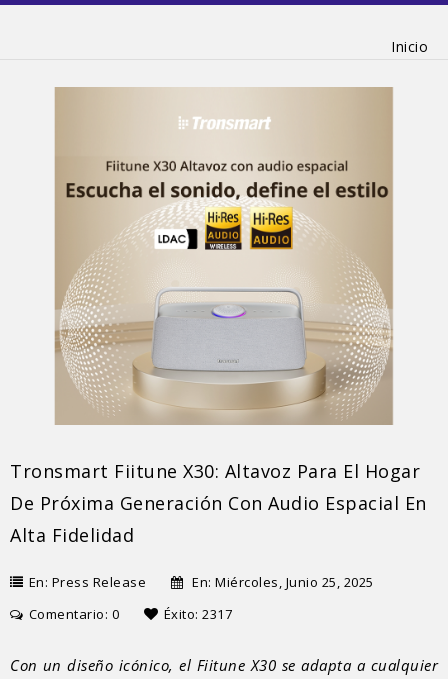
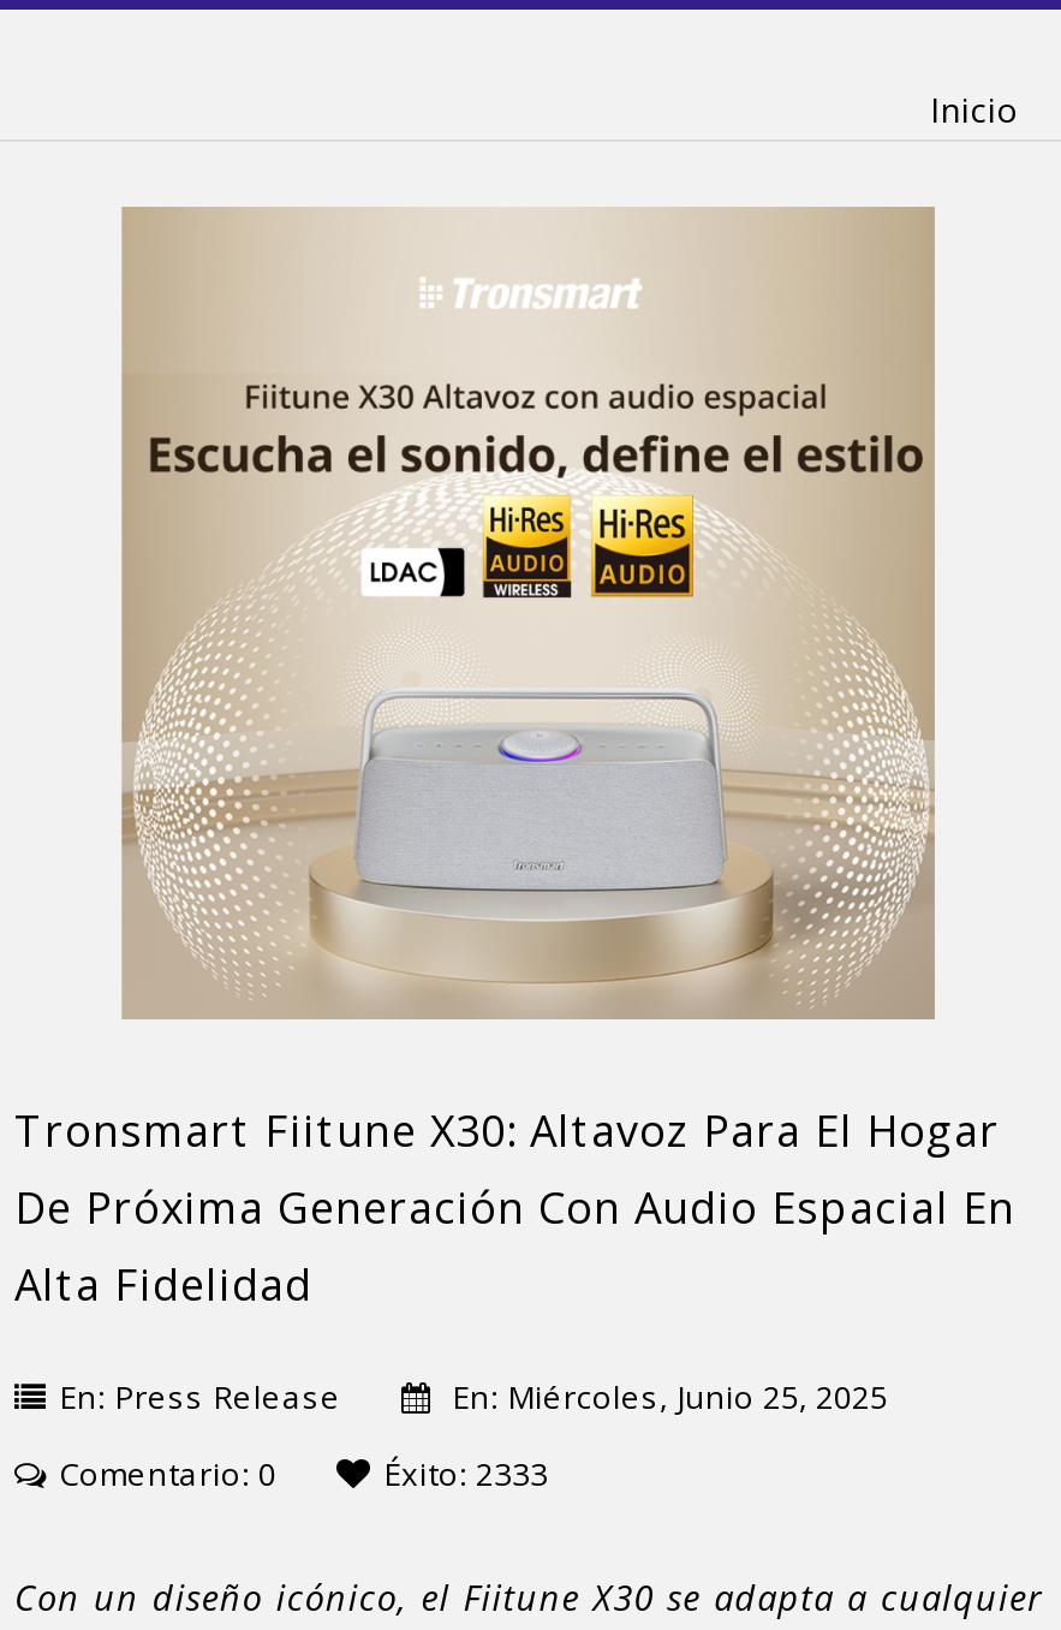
[163,605,232,623] Éxito: 2317 -> [383,1453,548,1496] Éxito: 2333

